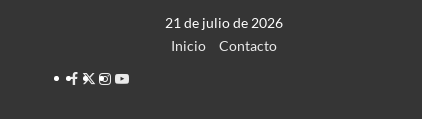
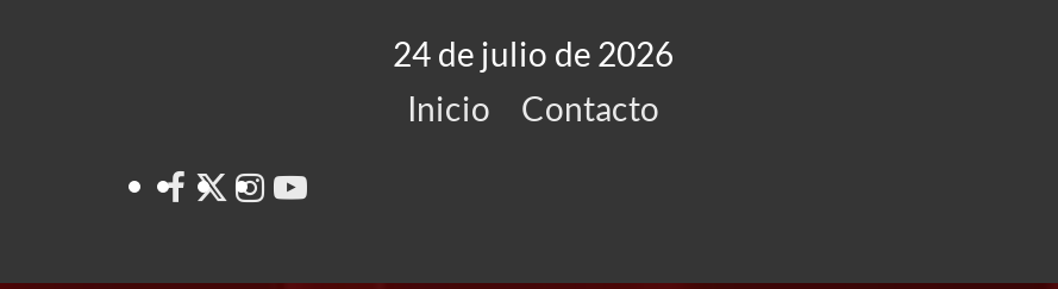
[165,14,283,31] 21 de julio de 2026 -> [393,33,674,74] 24 de julio de 2026

